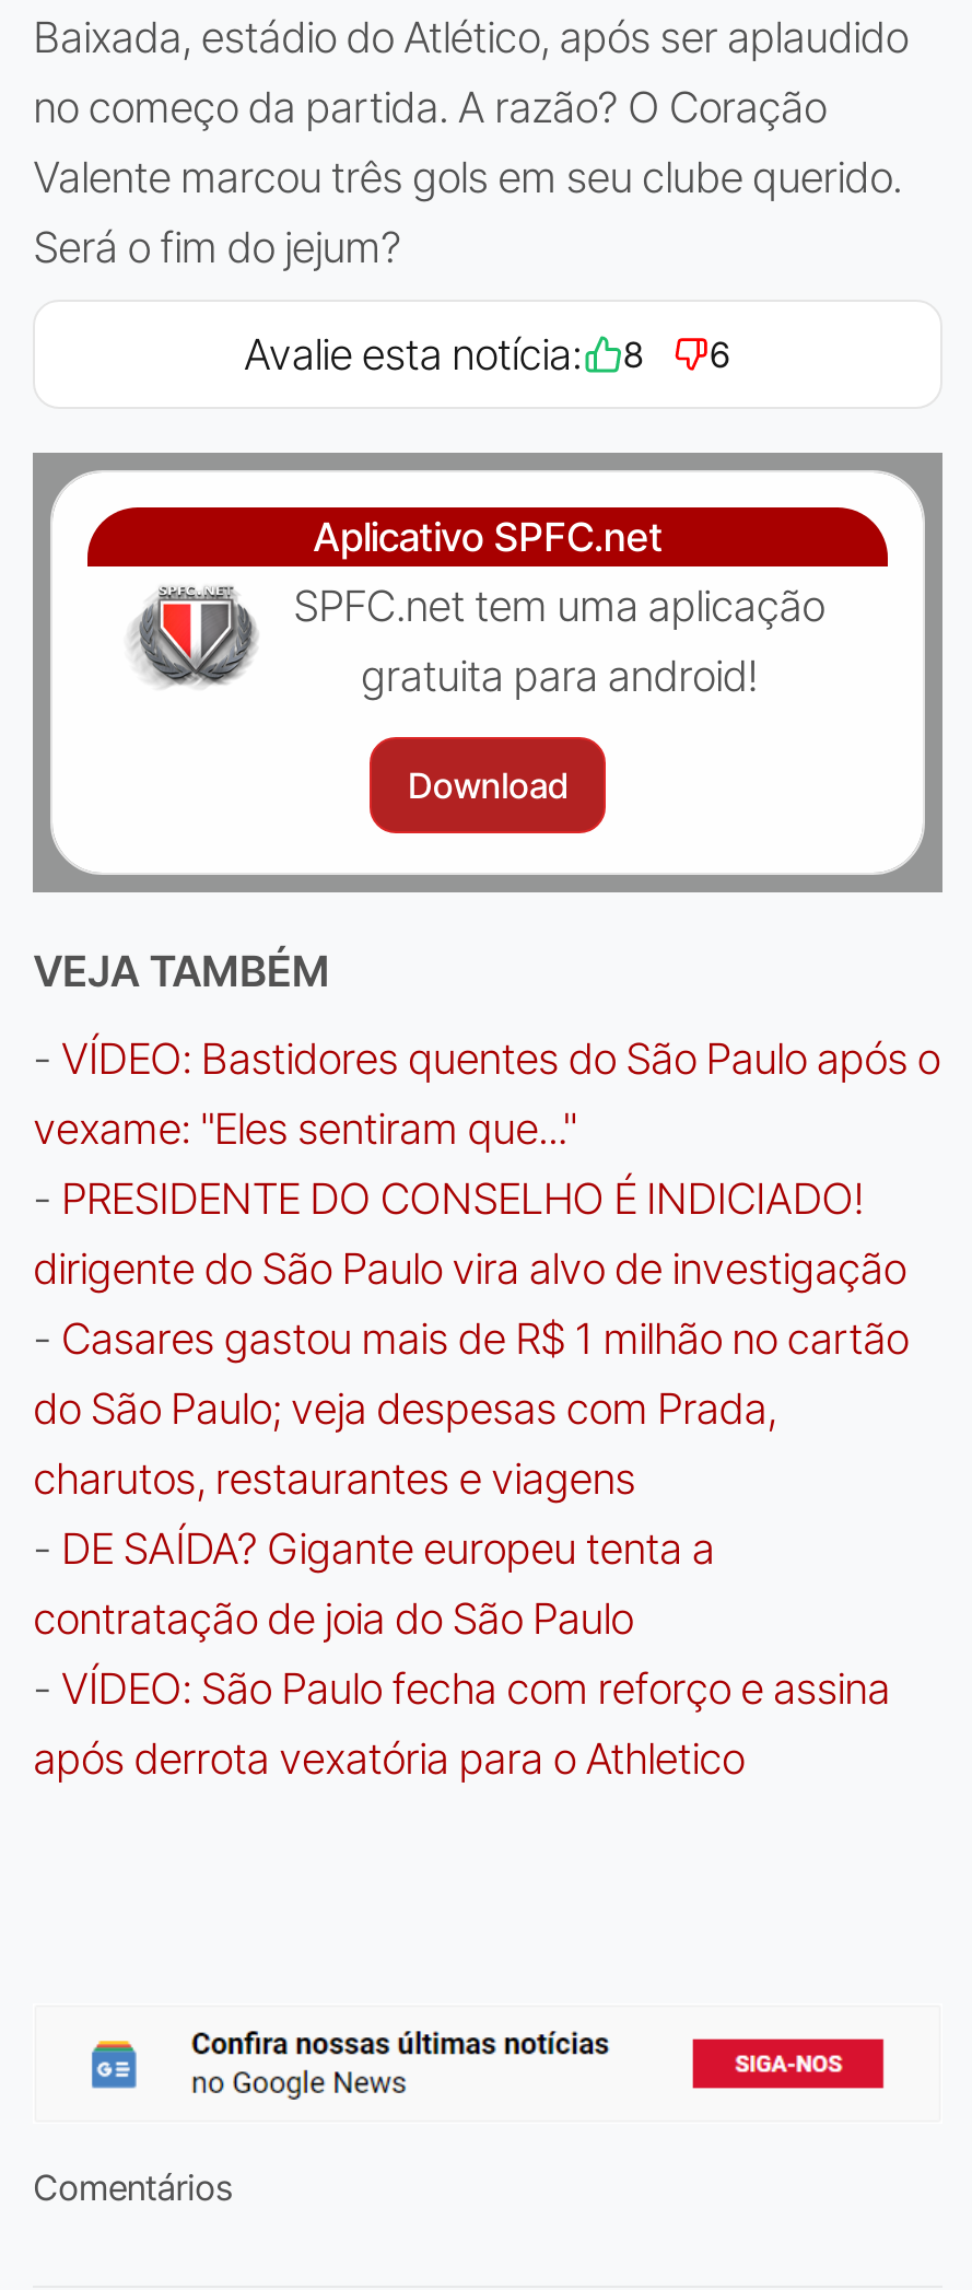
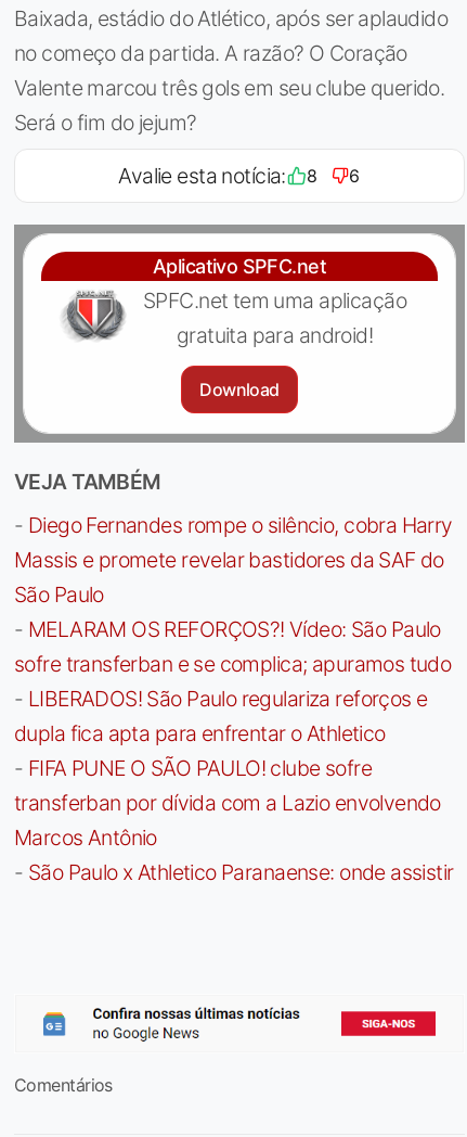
[33,1031,940,1784] - VÍDEO: Bastidores quentes do São Paulo após o | vexame: "Eles sentiram que..." | - PRESIDENTE DO CONSELHO É INDICIADO! | dirigente do São Paulo vira alvo de investigação | - Casares gastou mais de R$ 1 milhão no cartão | do São Paulo; veja despesas com Prada, | charutos, restaurantes e viagens | - DE SAÍDA? Gigante europeu tenta a | contratação de joia do São Paulo | - VÍDEO: São Paulo fecha com reforço e assina | após derrota vexatória para o Athletico -> [14,512,453,885] - Diego Fernandes rompe o silêncio, cobra Harry | Massis e promete revelar bastidores da SAF do | São Paulo | - MELARAM OS REFORÇOS?! Vídeo: São Paulo | sofre transferban e se complica; apuramos tudo | - LIBERADOS! São Paulo regulariza reforços e | dupla fica apta para enfrentar o Athletico | - FIFA PUNE O SÃO PAULO! clube sofre | transferban por dívida com a Lazio envolvendo | Marcos Antônio | - São Paulo x Athletico Paranaense: onde assistir

